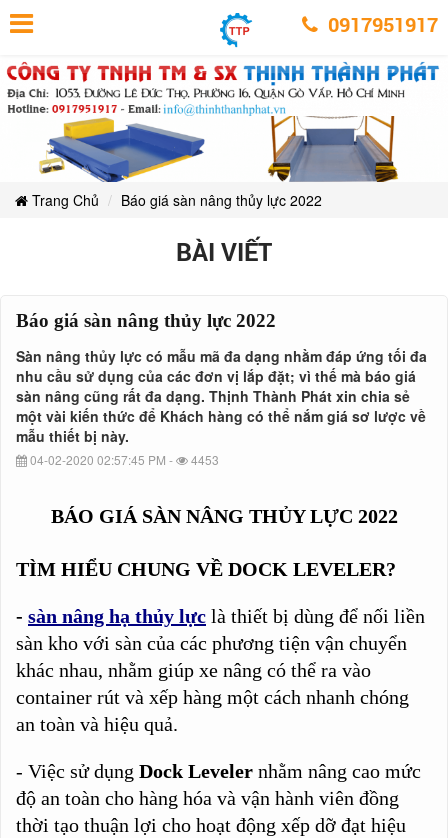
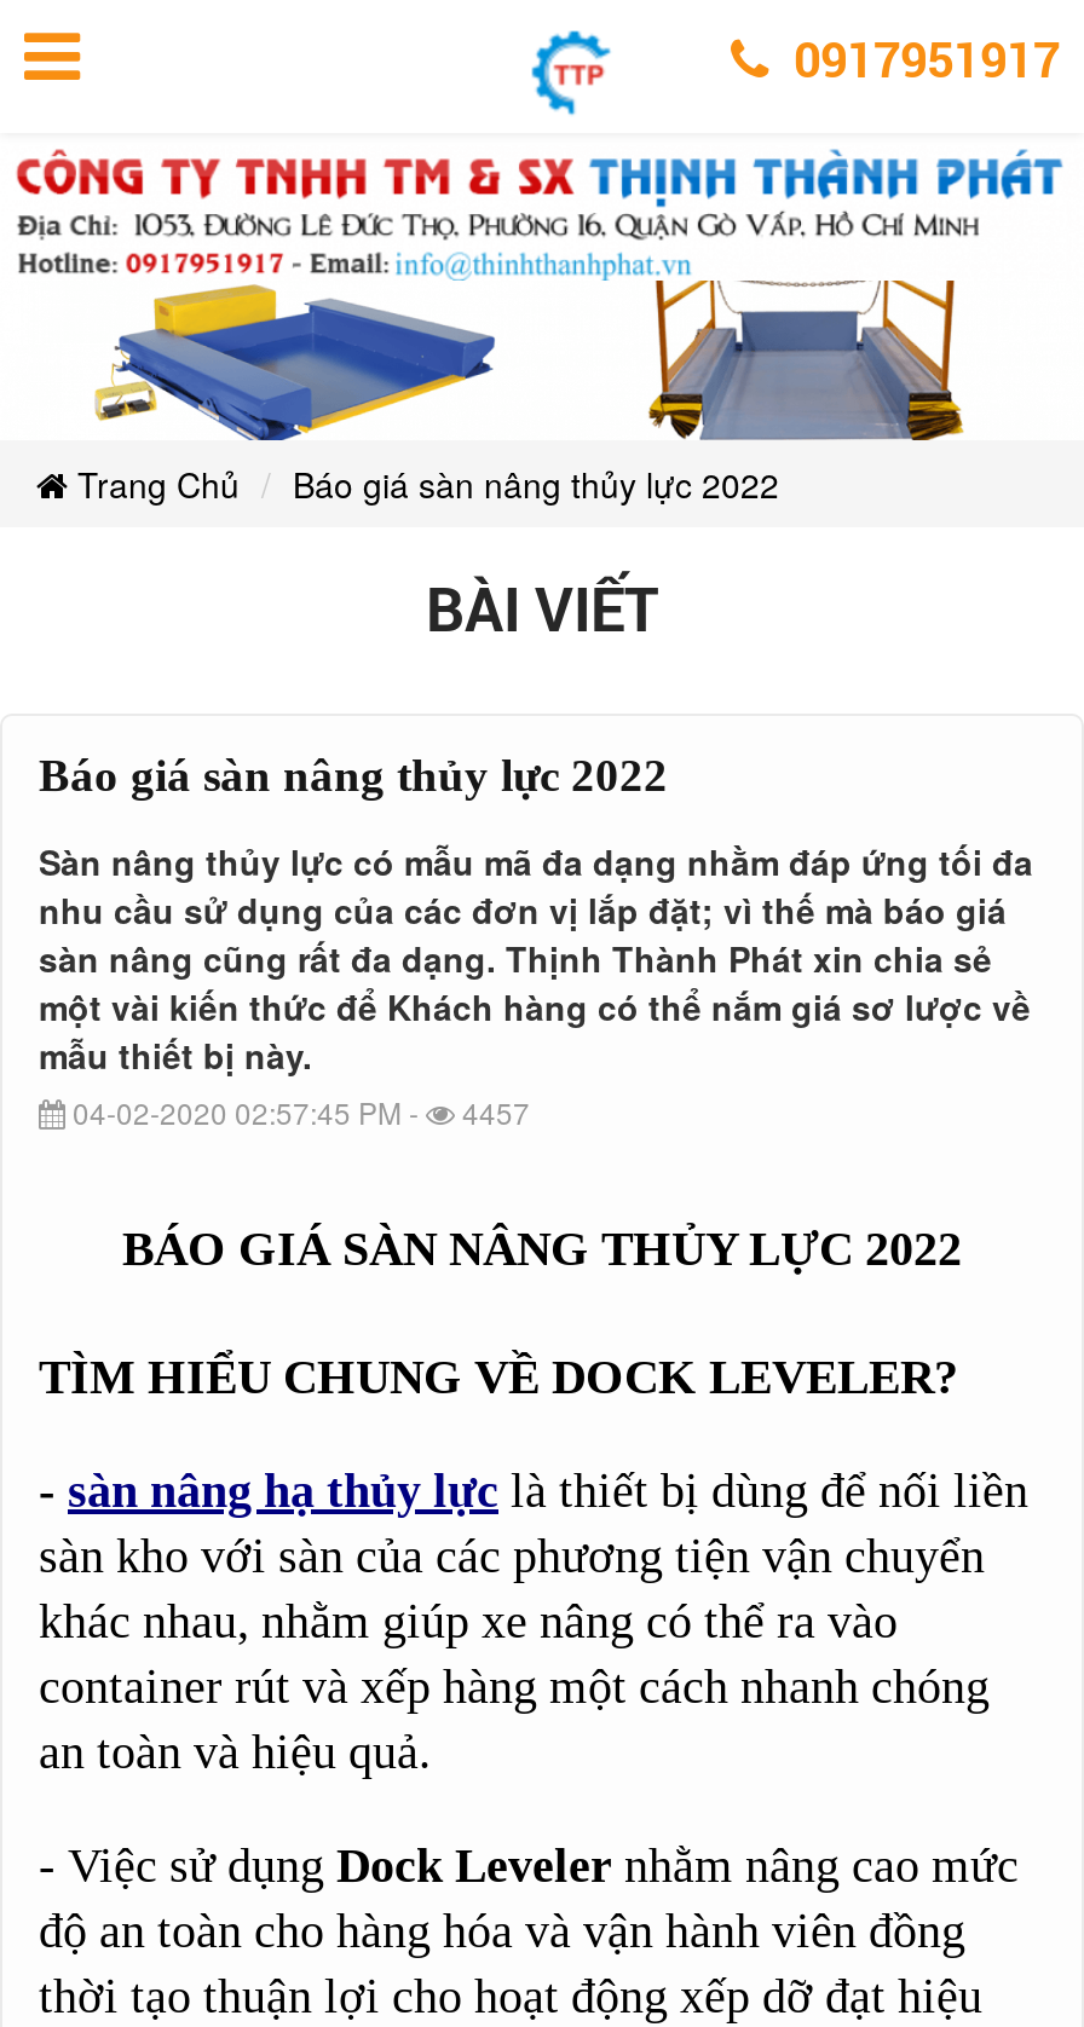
[27,451,219,468] 04-02-2020 02:57:45 PM - 4453 -> [65,1090,530,1131] 04-02-2020 02:57:45 PM - 4457

